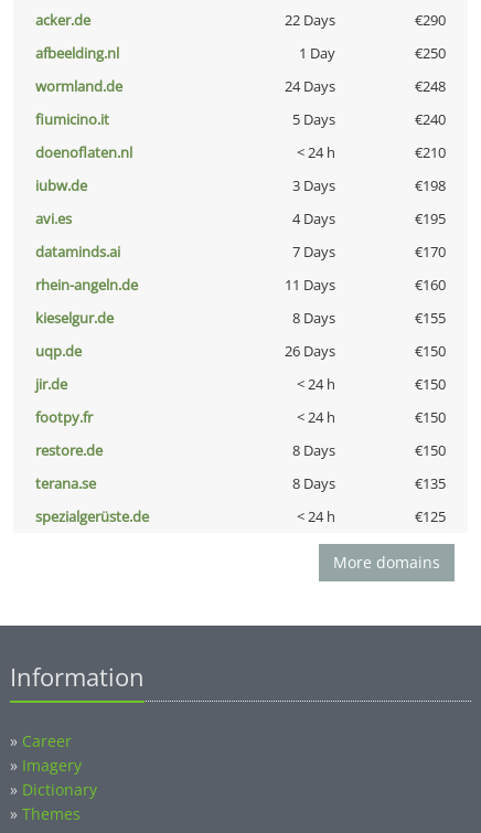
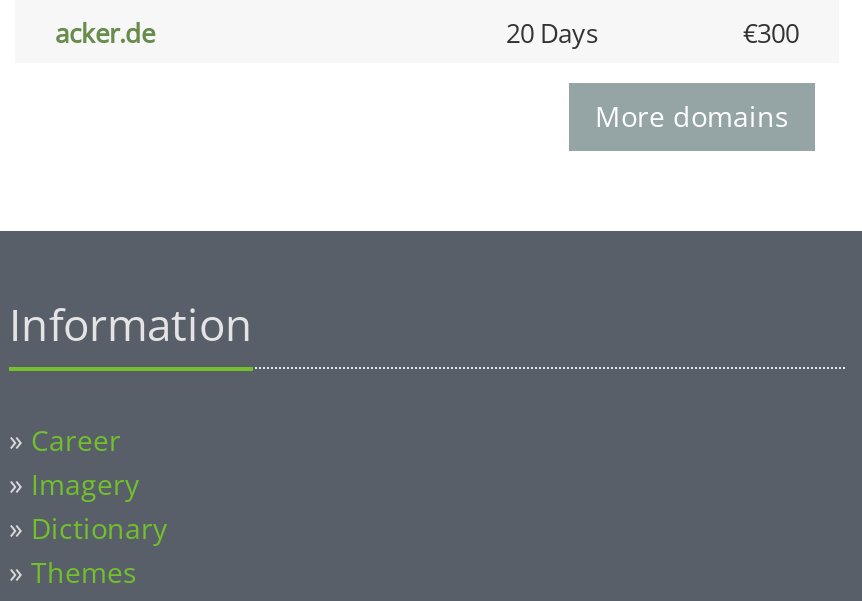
[35,10,446,526] 22 Days | €290 | afbeelding.nl | 1 Day | €250 | wormland.de | 24 Days | €248 | fiumicino.it | 5 Days | €240 | doenoflaten.nl | < 24 h | €210 | iubw.de | 3 Days | €198 | avi.es | 4 Days | €195 | dataminds.ai | 7 Days | €170 | rhein-angeln.de | 11 Days | €160 | kieselgur.de | 8 Days | €155 | uqp.de | 26 Days | €150 | jir.de | < 24 h | €150 | footpy.fr | < 24 h | €150 | restore.de | 8 Days | €150 | terana.se | 8 Days | €135 | spezialgerüste.de | < 24 h | €125 -> [506,15,799,51] 20 Days | €300

